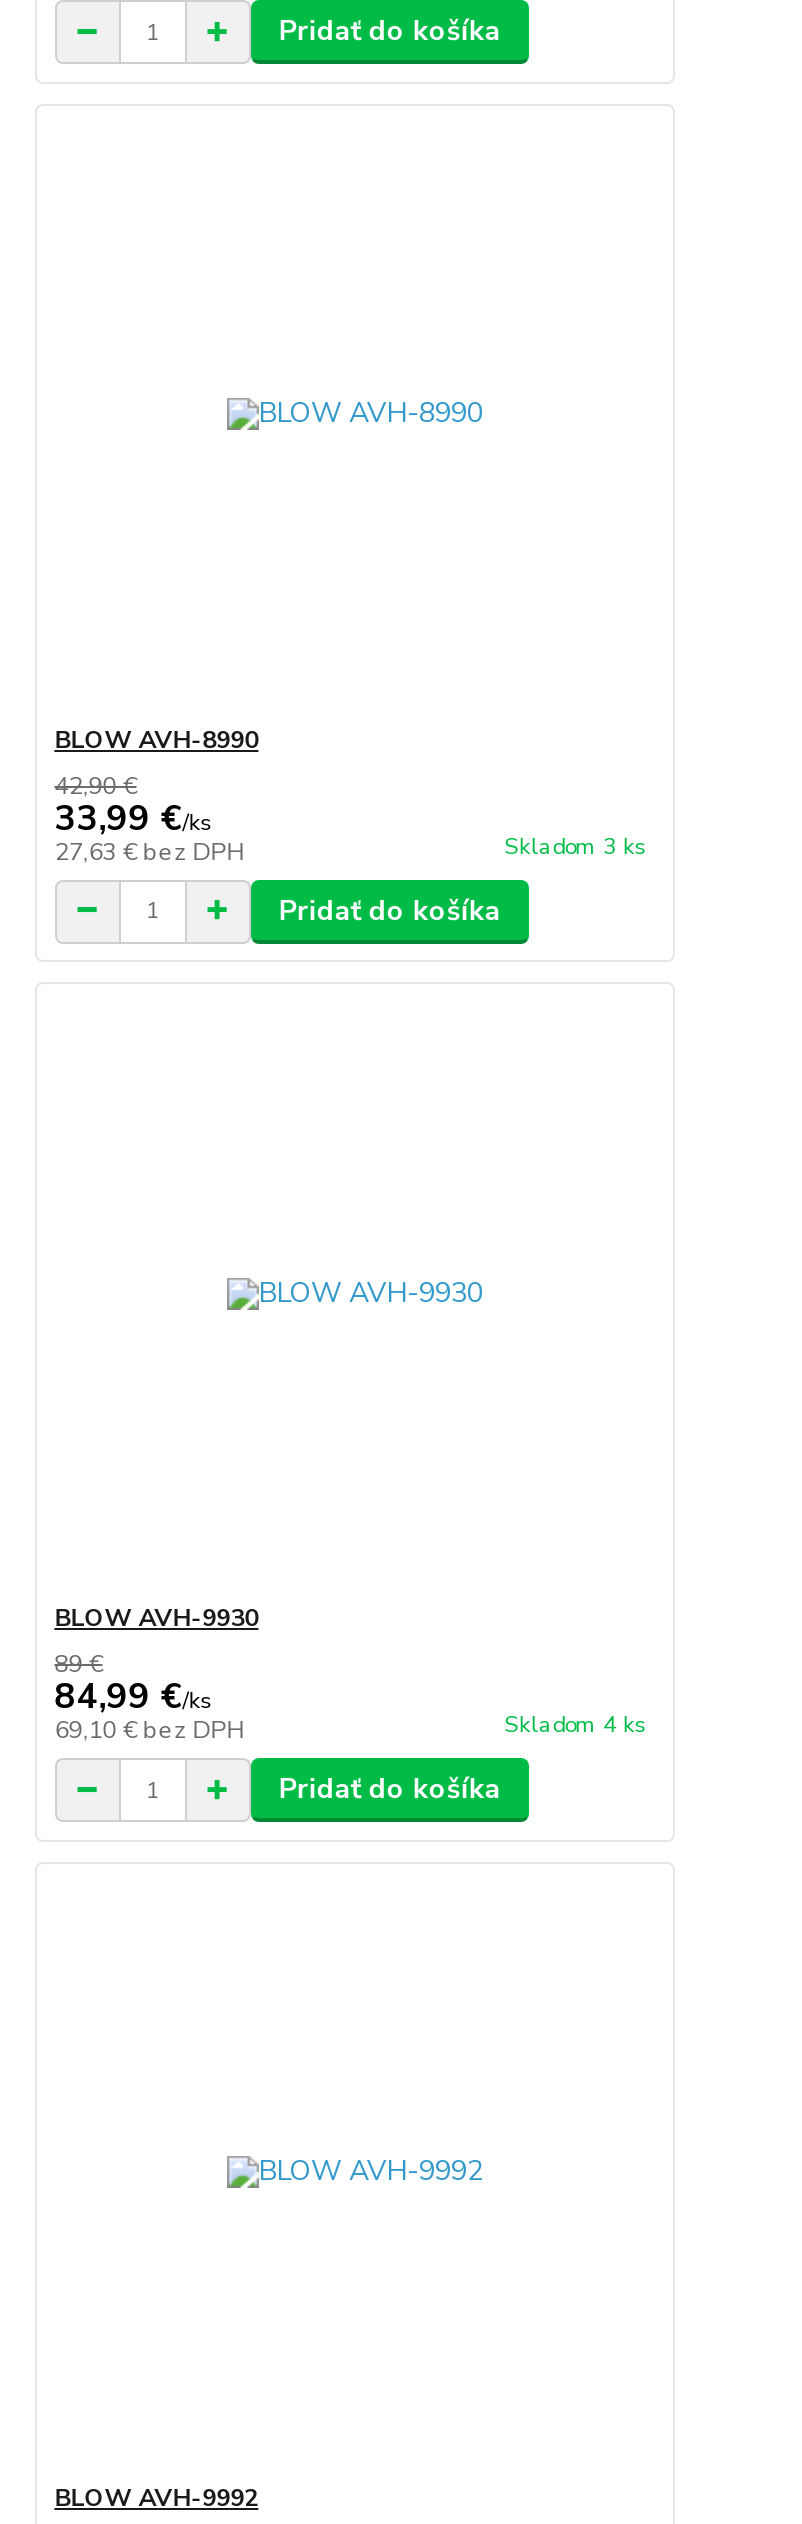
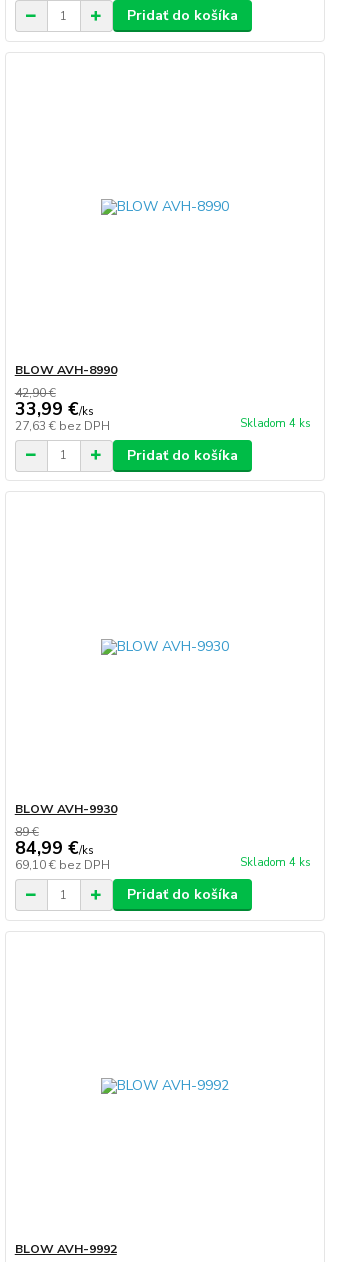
[505,832,647,862] Skladom 3 ks -> [240,416,311,431] Skladom 4 ks

